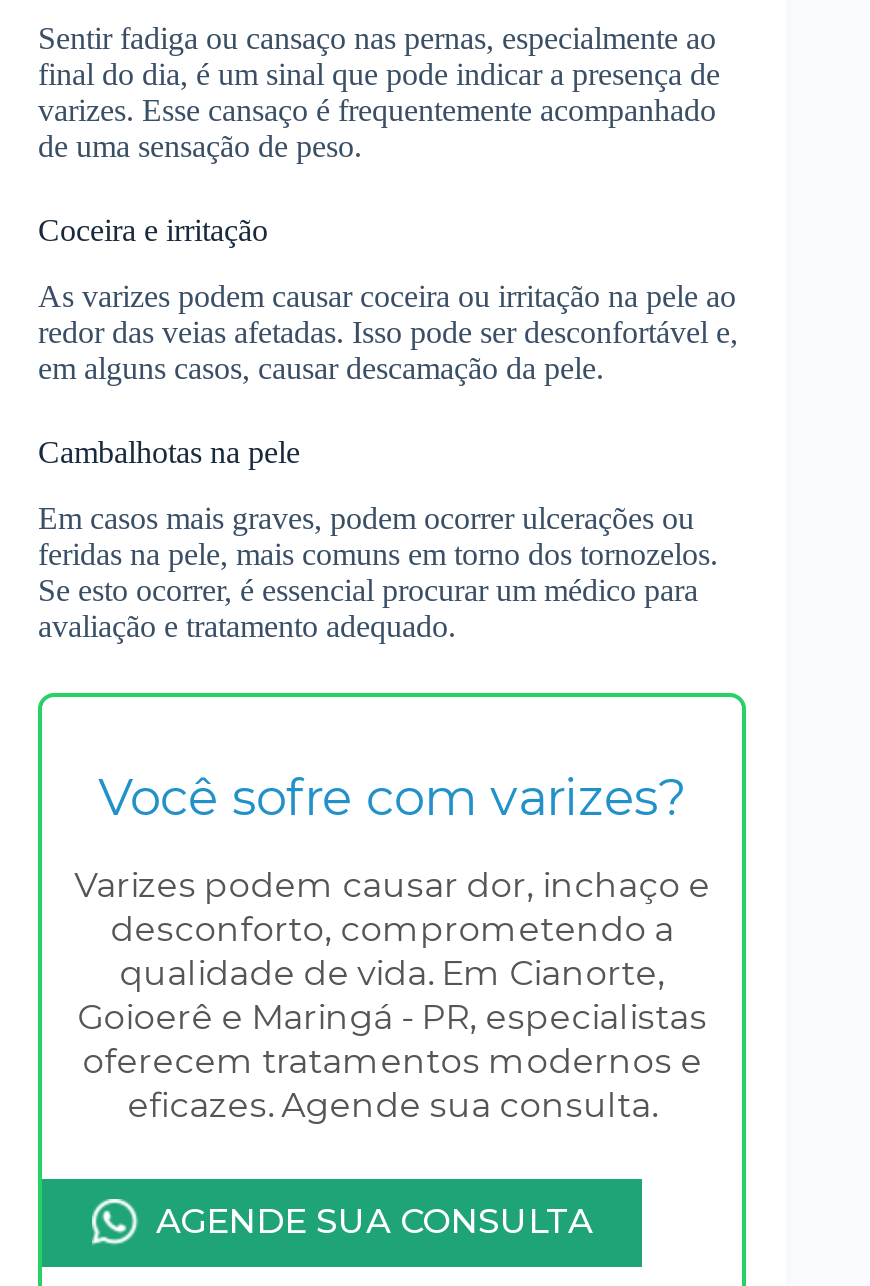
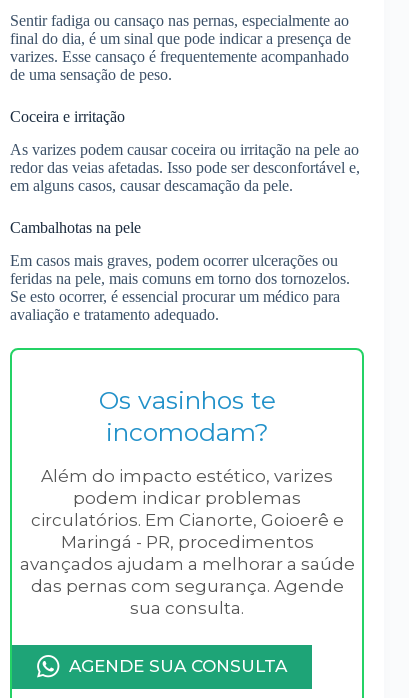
[98,766,686,826] Você sofre com varizes? -> [99,385,276,447] Os vasinhos te | incomodam?
[74,865,710,1125] Varizes podem causar dor, inchaço e | desconforto, comprometendo a | qualidade de vida. Em Cianorte, | Goioerê e Maringá - PR, especialistas | oferecem tratamentos modernos e | eficazes. Agende sua consulta. -> [20,466,355,618] Além do impacto estético, varizes | podem indicar problemas | circulatórios. Em Cianorte, Goioerê e | Maringá - PR, procedimentos | avançados ajudam a melhorar a saúde | das pernas com segurança. Agende | sua consulta.

